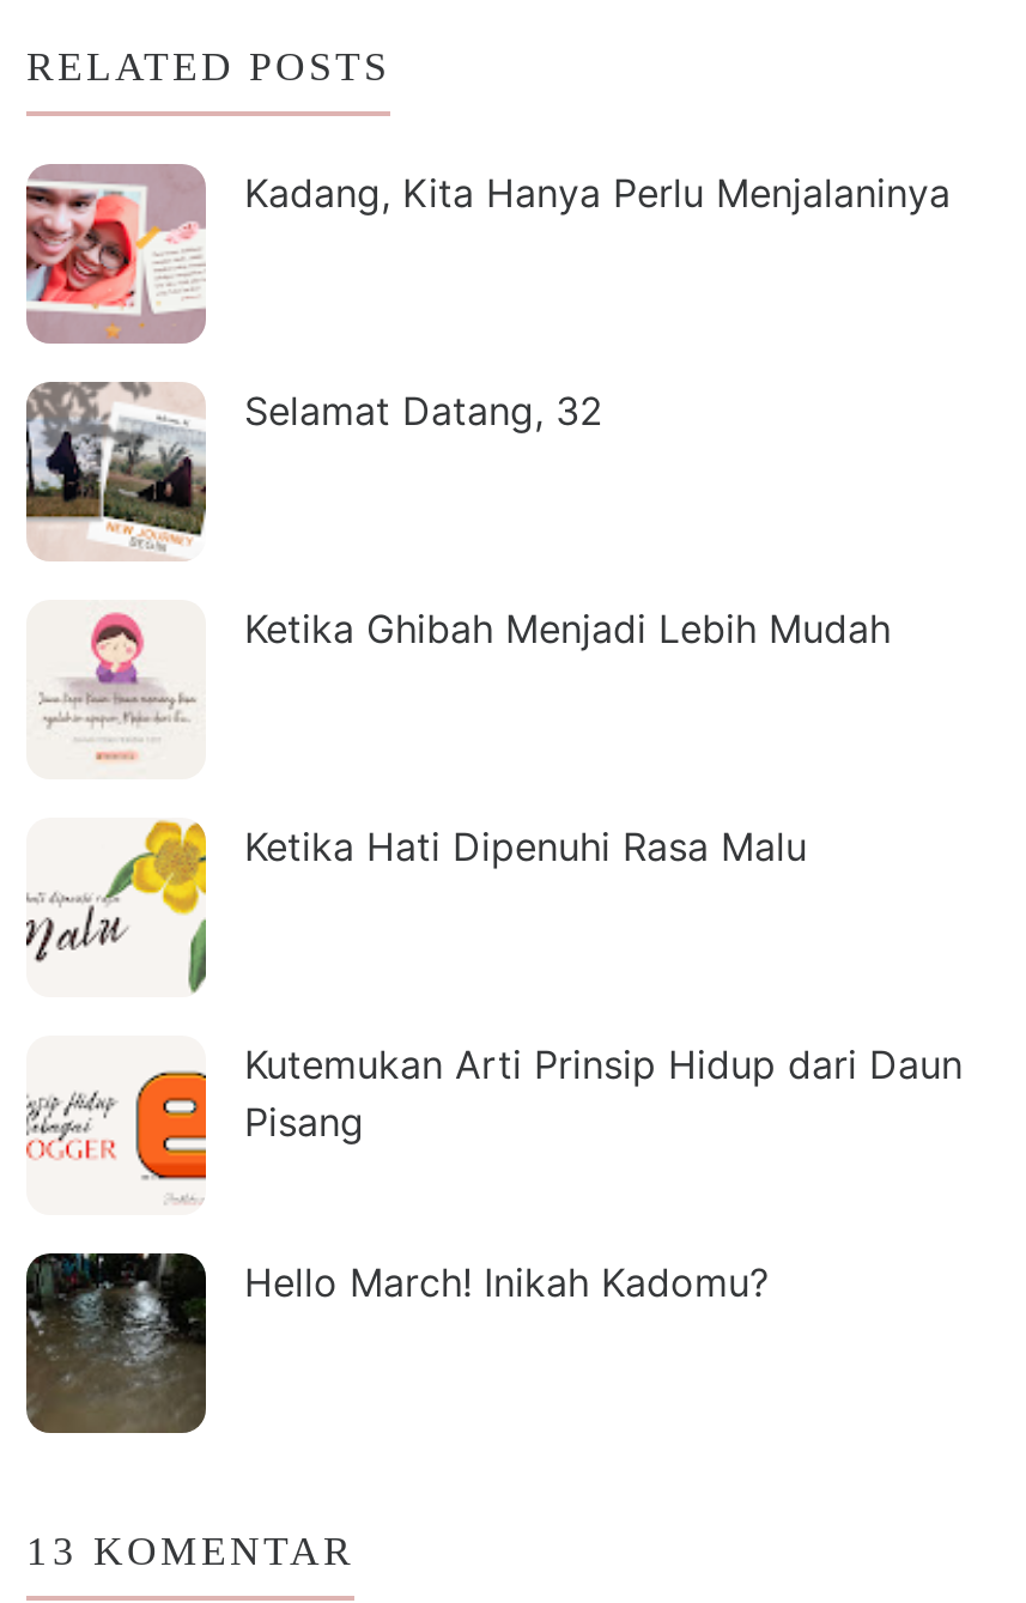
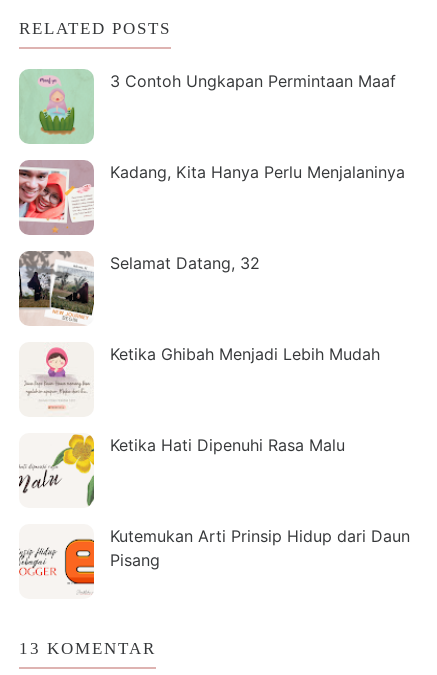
none -> [19,69,396,144] [image] | 3 Contoh Ungkapan Permintaan Maaf
moved [22,166,963,1145] -> [17,161,410,570]: [image] | Kadang, Kita Hanya Perlu Menjalaninya | Selamat Datang, 32 | Ketika Ghibah Menjadi Lebih Mudah | Ketika Hati Dipenuhi Rasa Malu | Kutemukan Arti Prinsip Hidup dari Daun | Pisang
[24,1251,769,1435] [image] | Hello March! Inikah Kadomu? -> none

